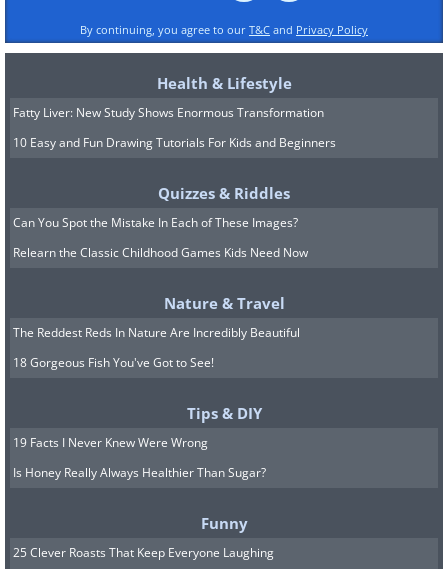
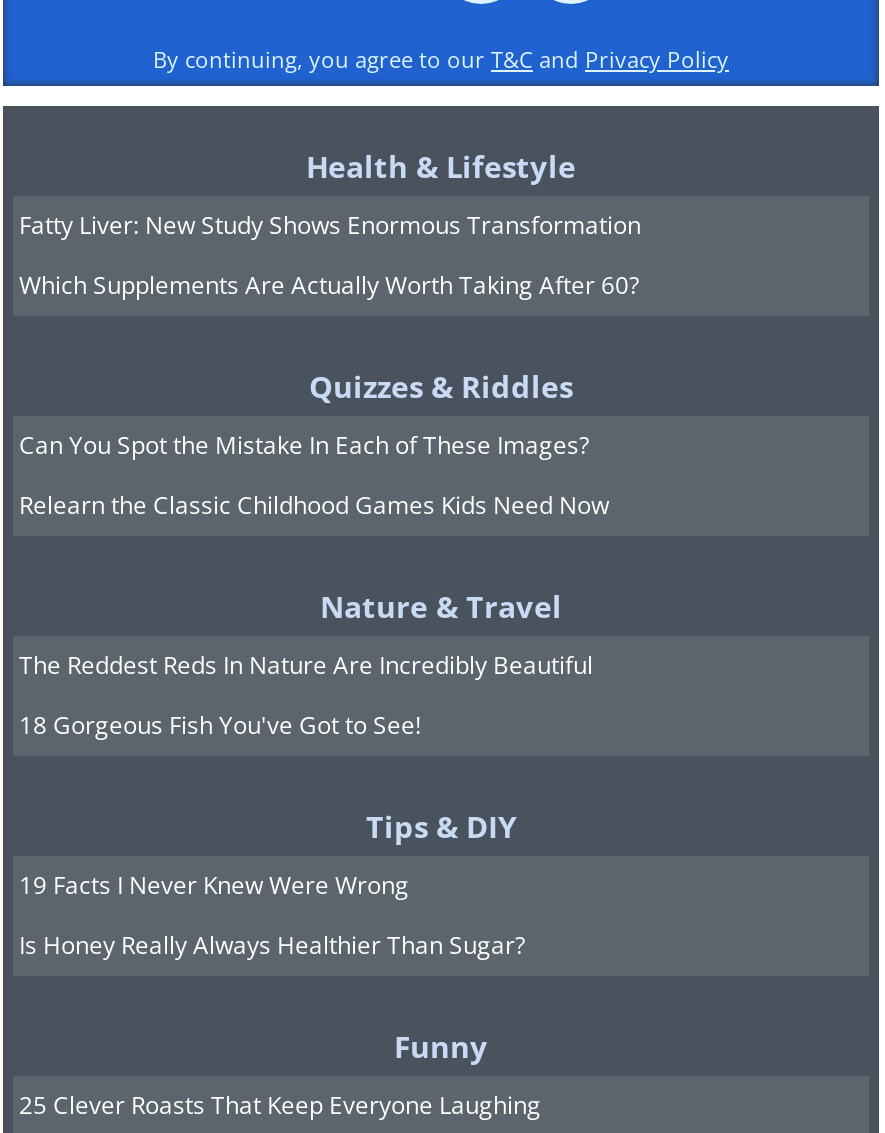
[13,134,336,151] 10 Easy and Fun Drawing Tutorials For Kids and Beginners -> [19,267,639,301] Which Supplements Are Actually Worth Taking After 60?

